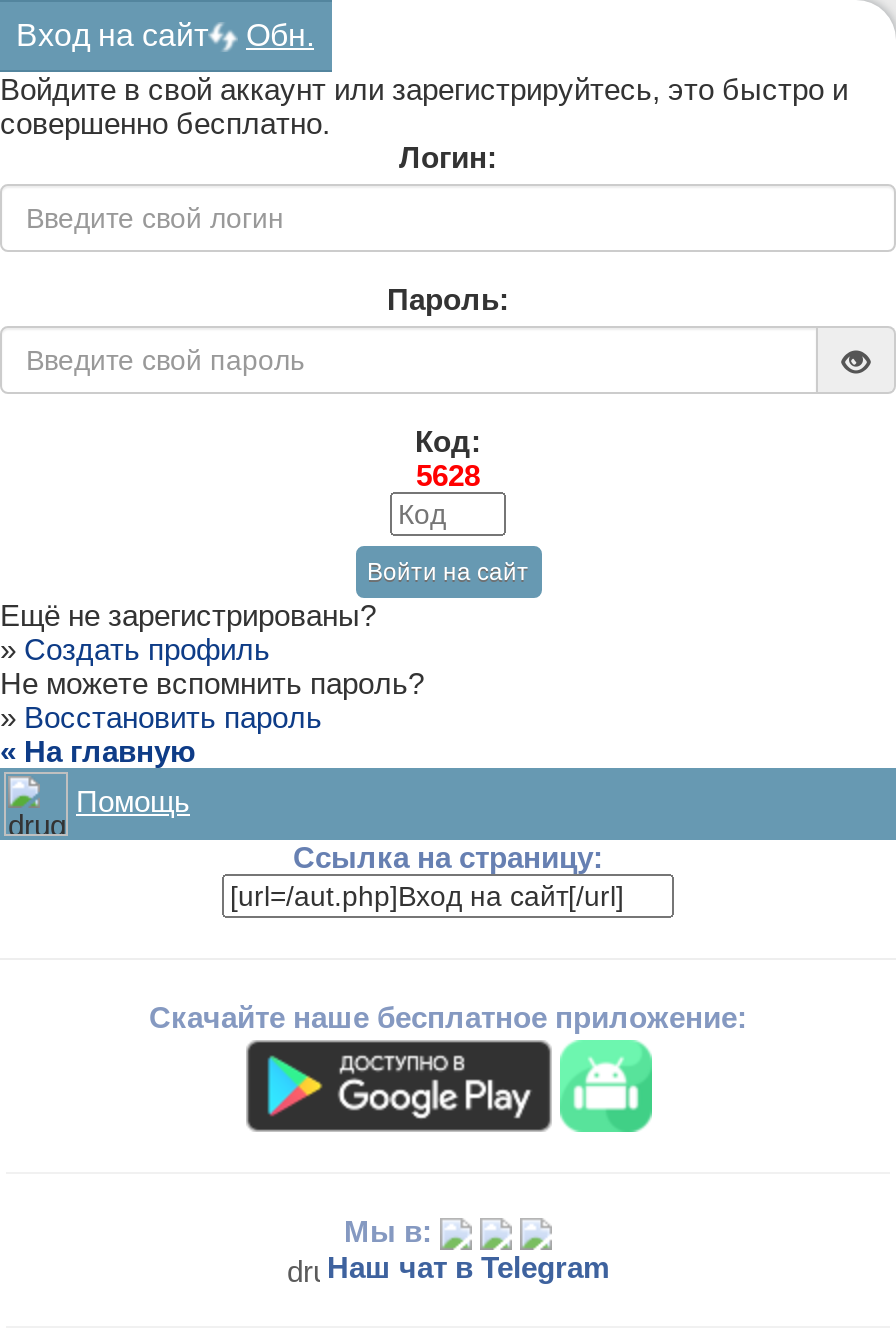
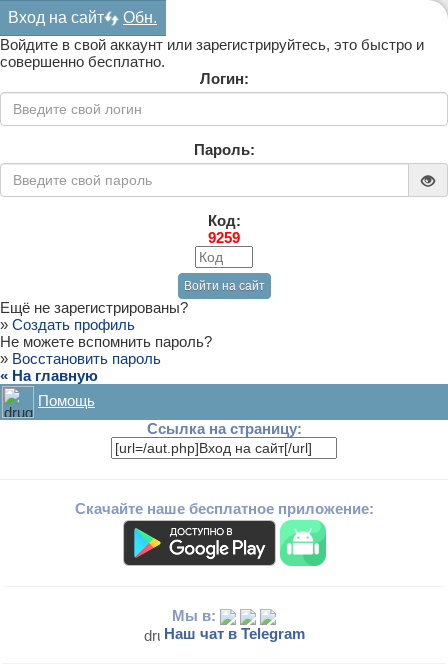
[416,458,480,492] 5628 -> [208,229,240,246] 9259

